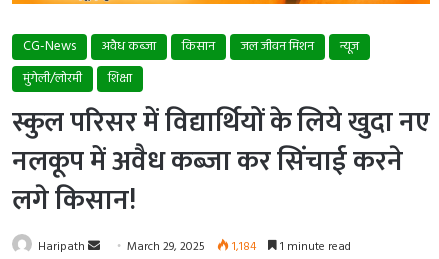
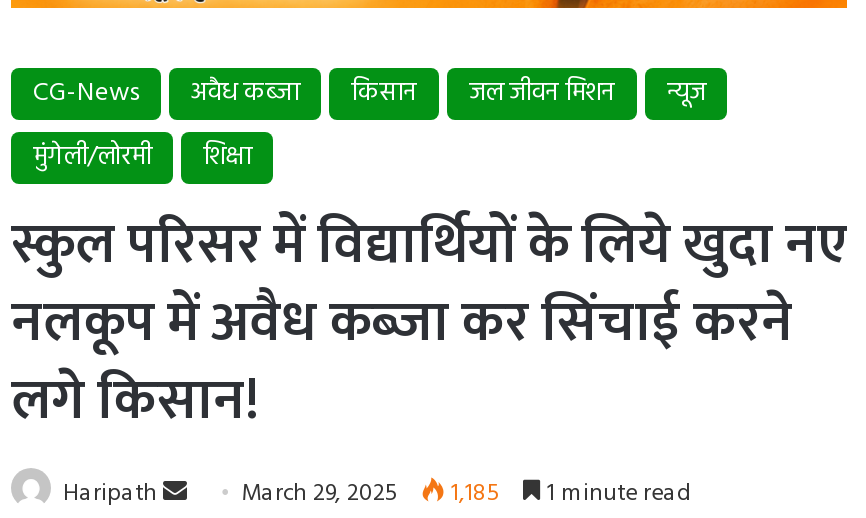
[229,237,256,257] 1,184 -> [445,473,499,513] 1,185

